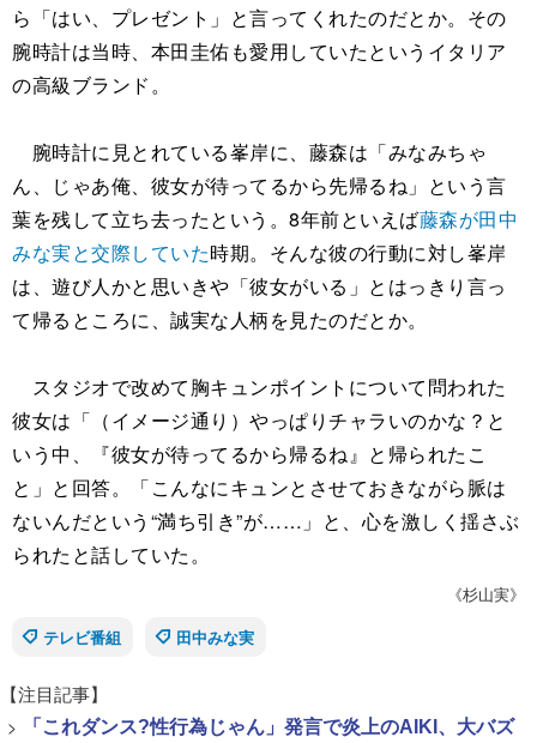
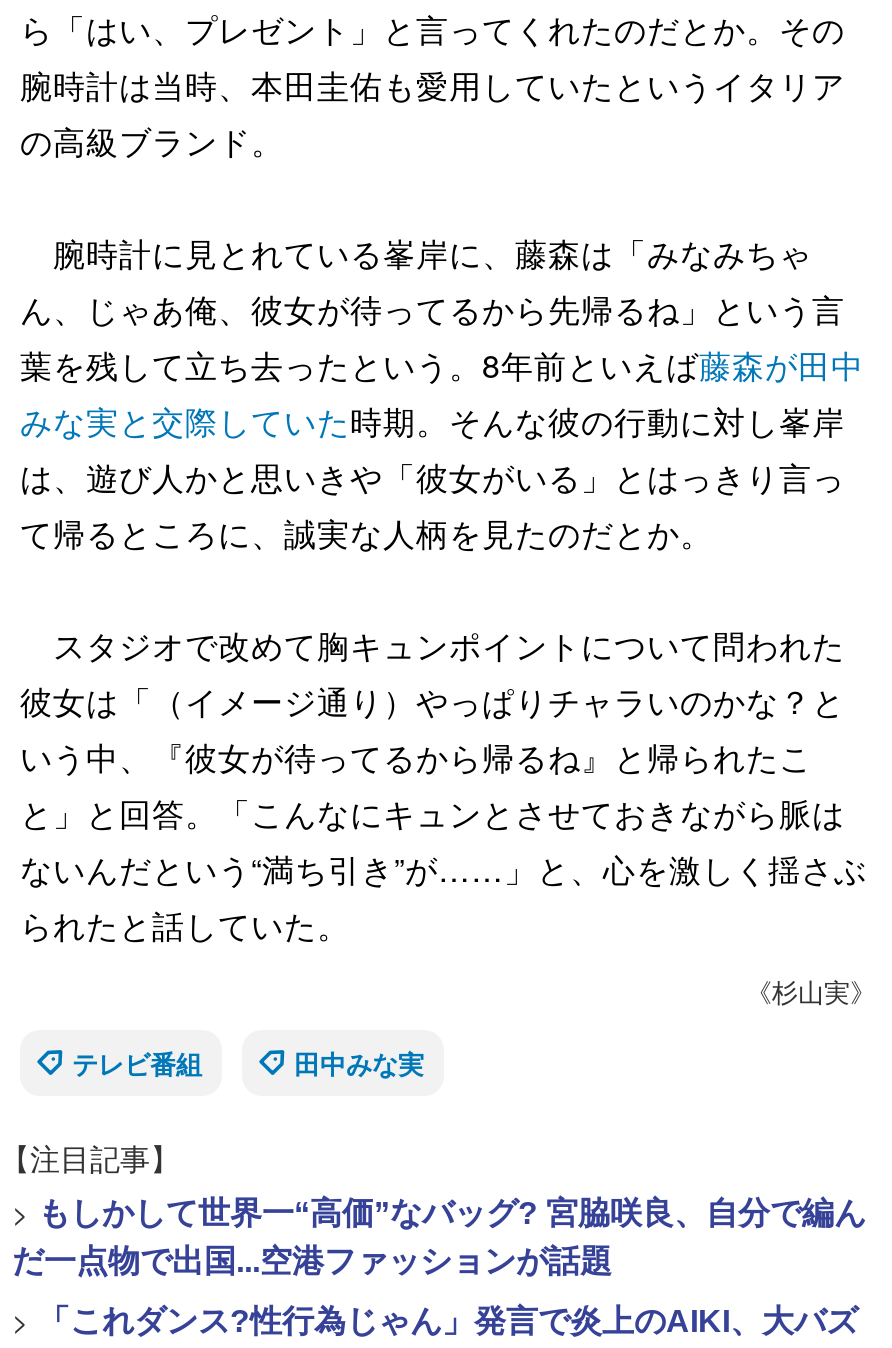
none -> [12,1193,866,1279] > もしかして世界一“高価”なバッグ? 宮脇咲良、自分で編ん | だ一点物で出国...空港ファッションが話題

